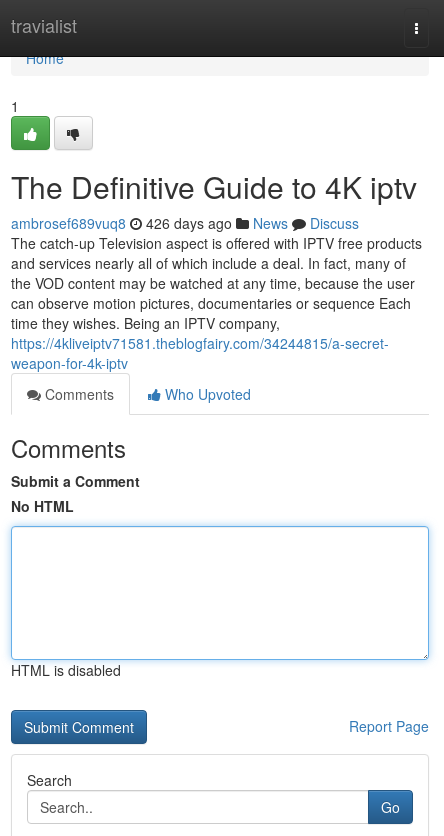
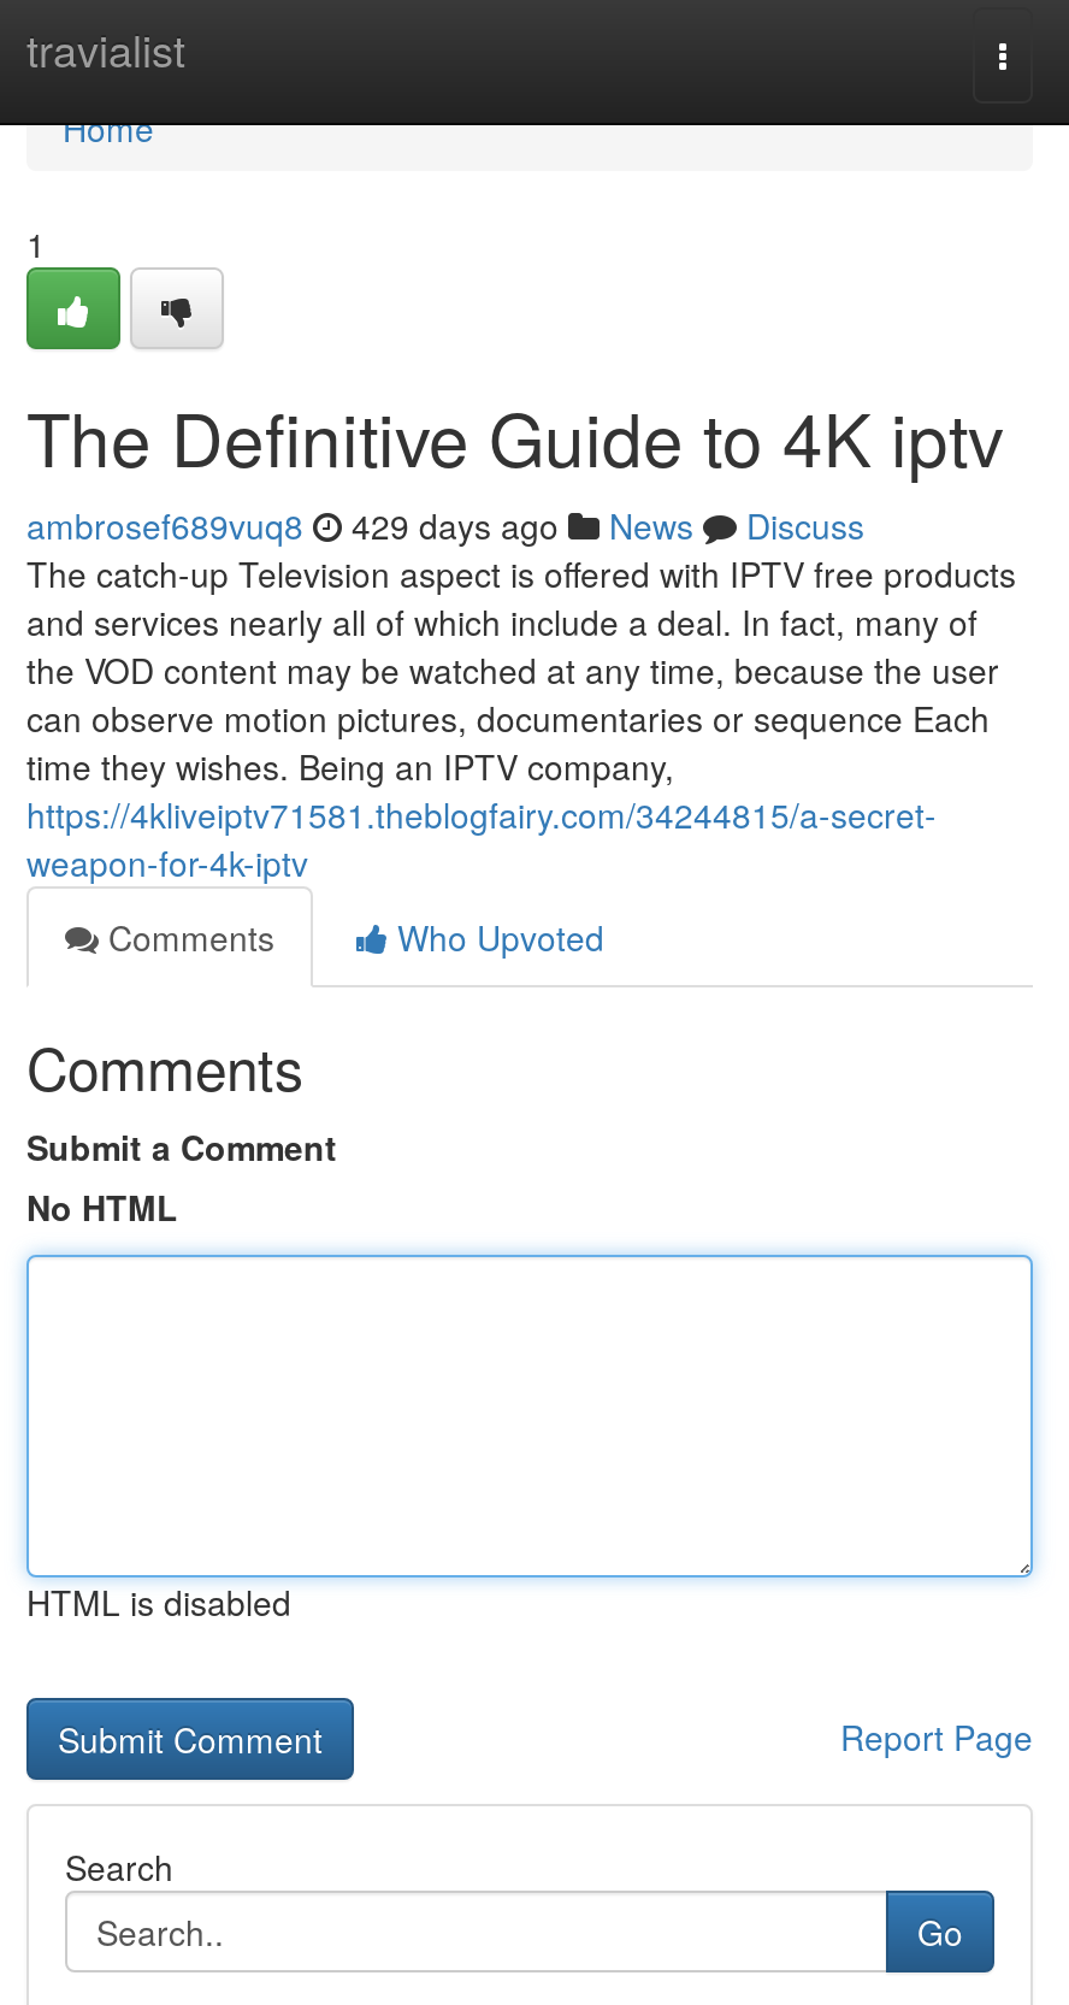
[11,213,359,233] ambrosef689vuq8 426 days ago News Discuss -> [26,501,864,549] ambrosef689vuq8 429 days ago News Discuss

